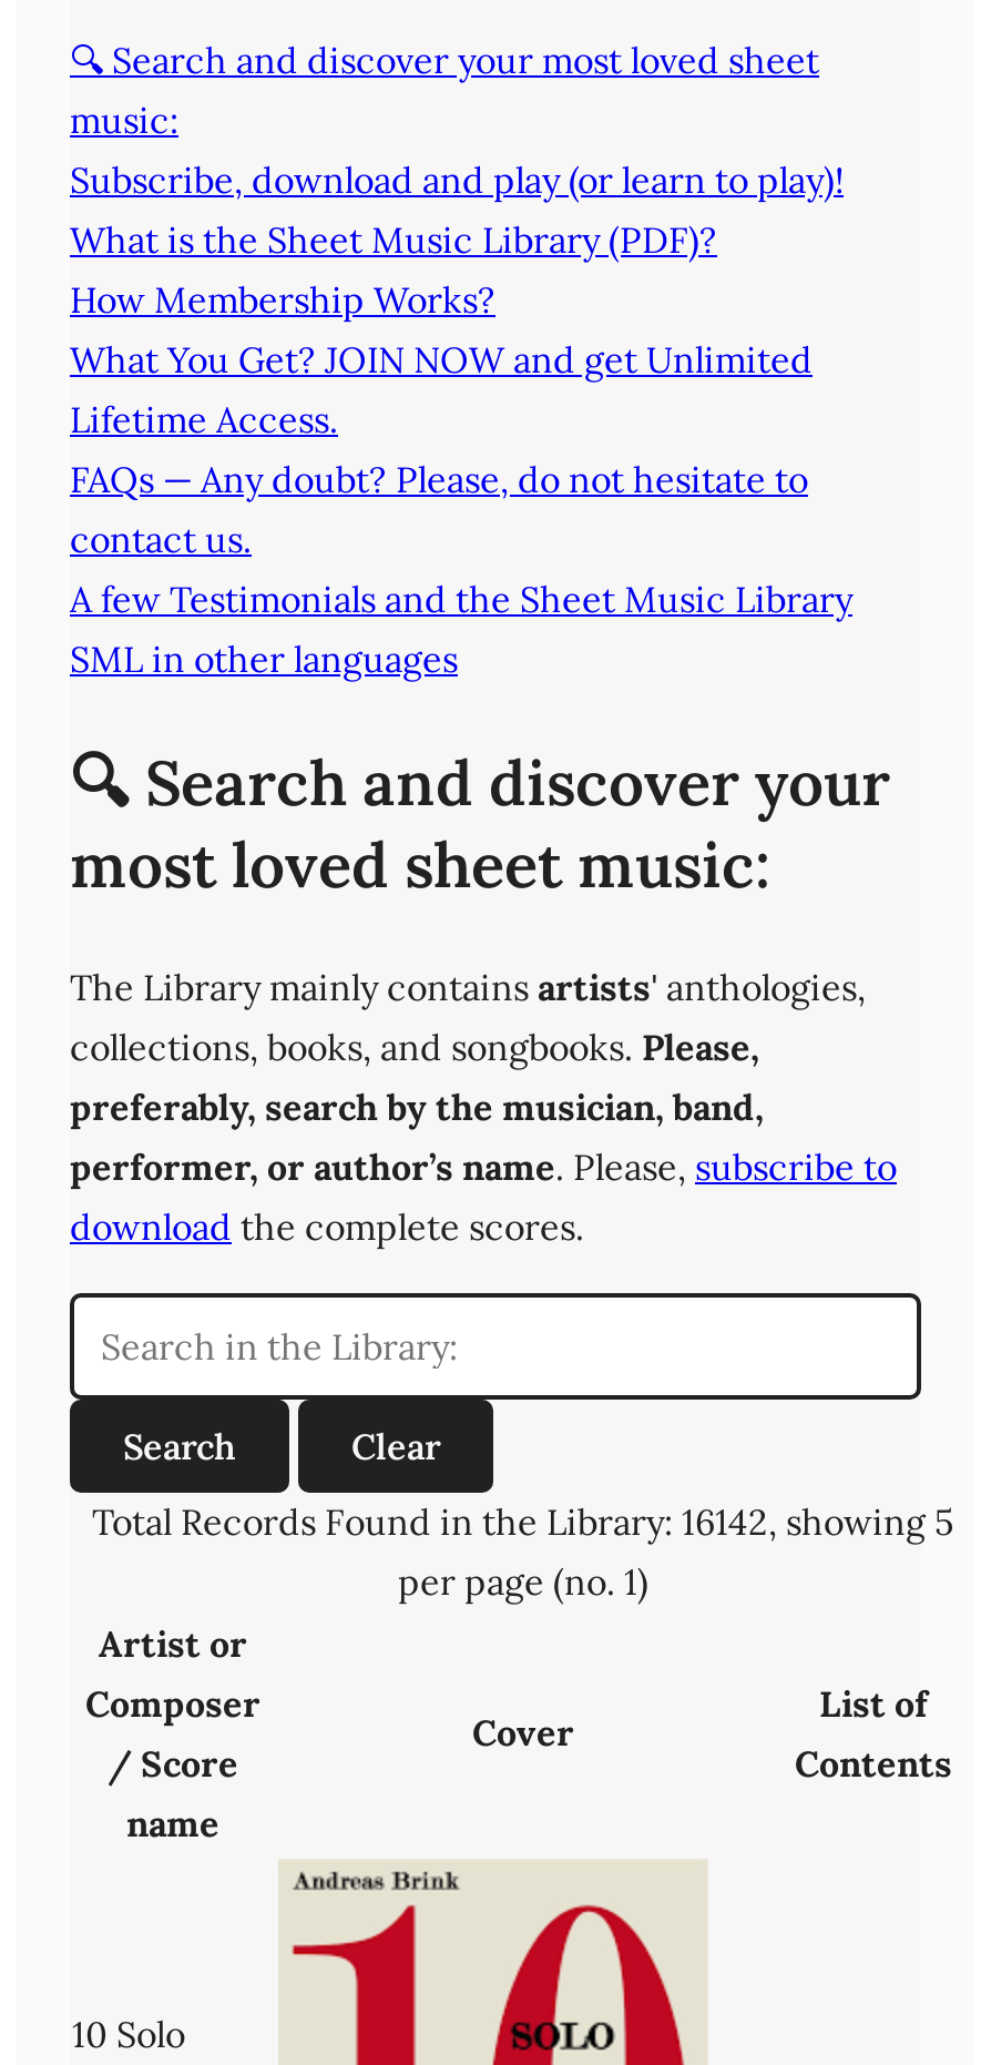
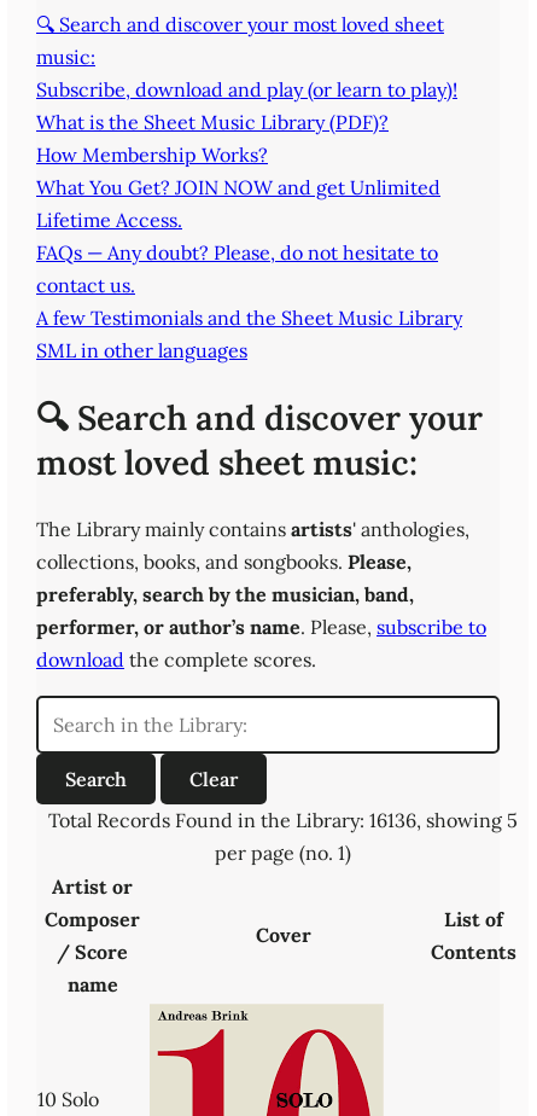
[92,1500,954,1544] Total Records Found in the Library: 16142, showing 5 -> [48,808,518,833] Total Records Found in the Library: 16136, showing 5

